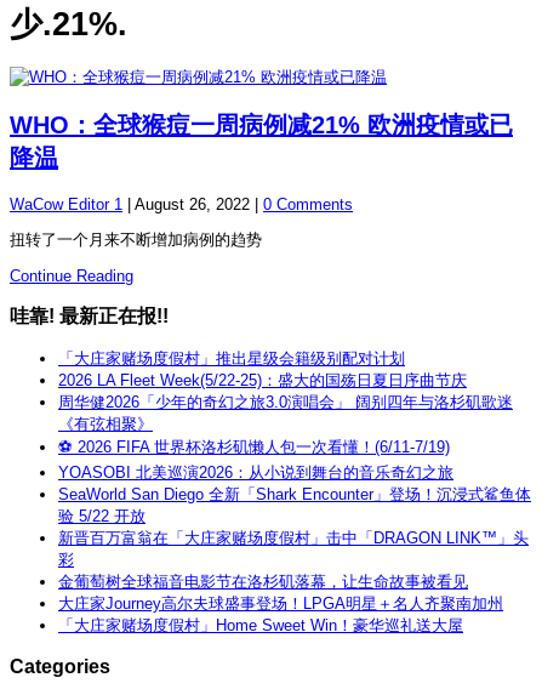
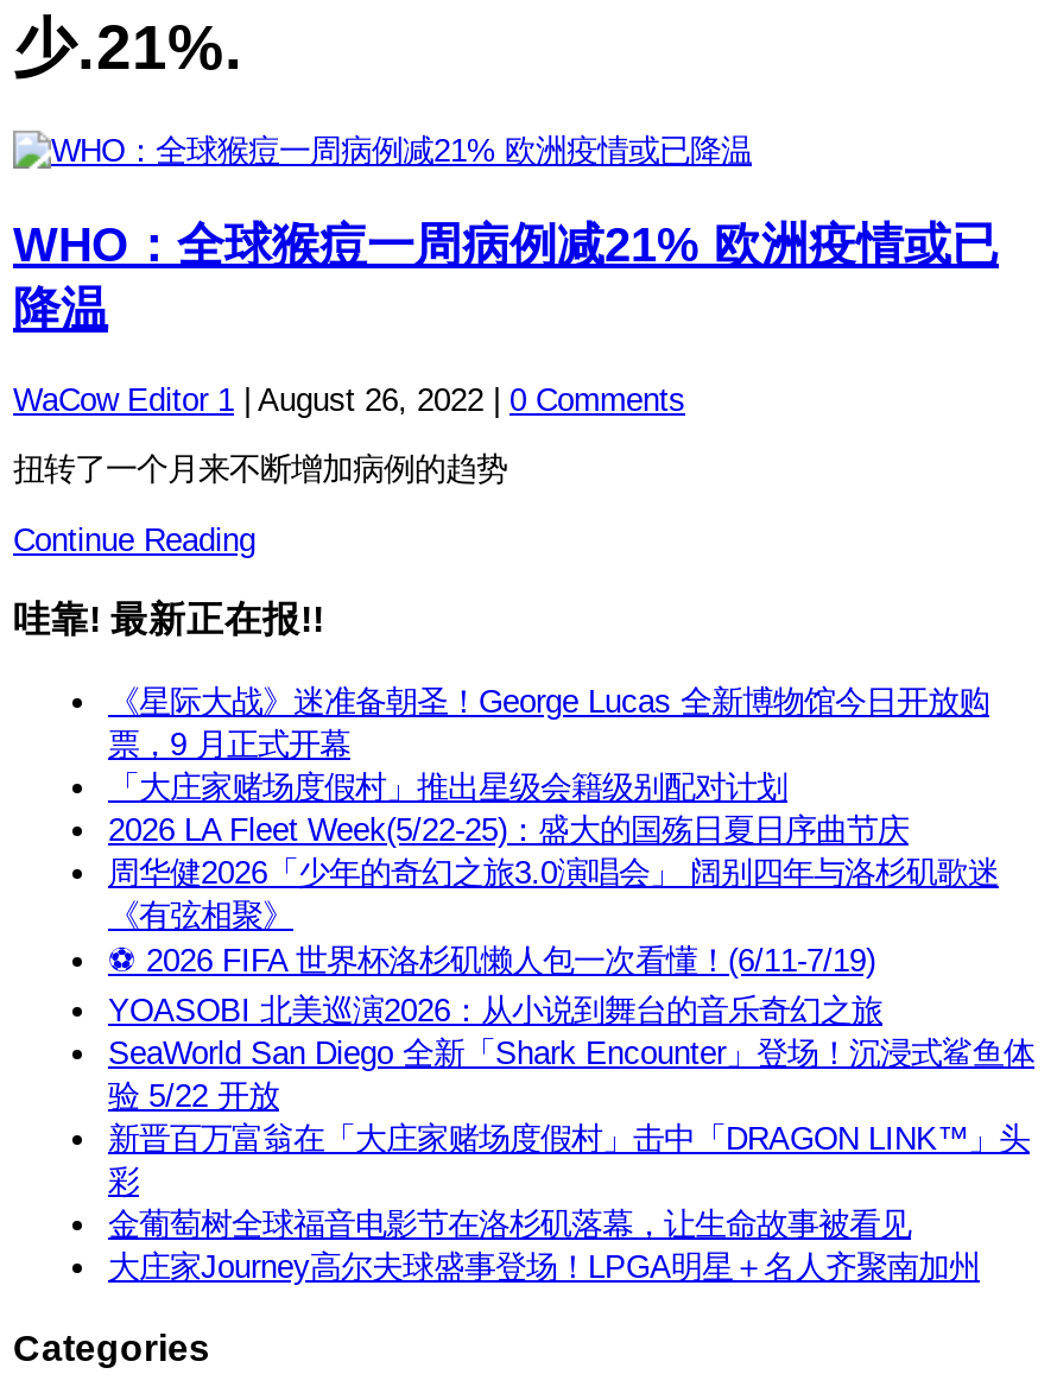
none -> [108,685,989,763] 《星际大战》迷准备朝圣！George Lucas 全新博物馆今日开放购 | 票，9 月正式开幕
moved [58,350,531,613] -> [108,770,1034,1286]: 「大庄家赌场度假村」推出星级会籍级别配对计划 | 2026 LA Fleet Week(5/22-25)：盛大的国殇日夏日序曲节庆 | 周华健2026「少年的奇幻之旅3.0演唱会」 阔别四年与洛杉矶歌迷 | ... | 金葡萄树全球福音电影节在洛杉矶落幕，让生命故事被看见 | 大庄家Journey高尔夫球盛事登场！LPGA明星＋名人齐聚南加州
[58,617,463,635] 「大庄家赌场度假村」Home Sweet Win！豪华巡礼送大屋 -> none

